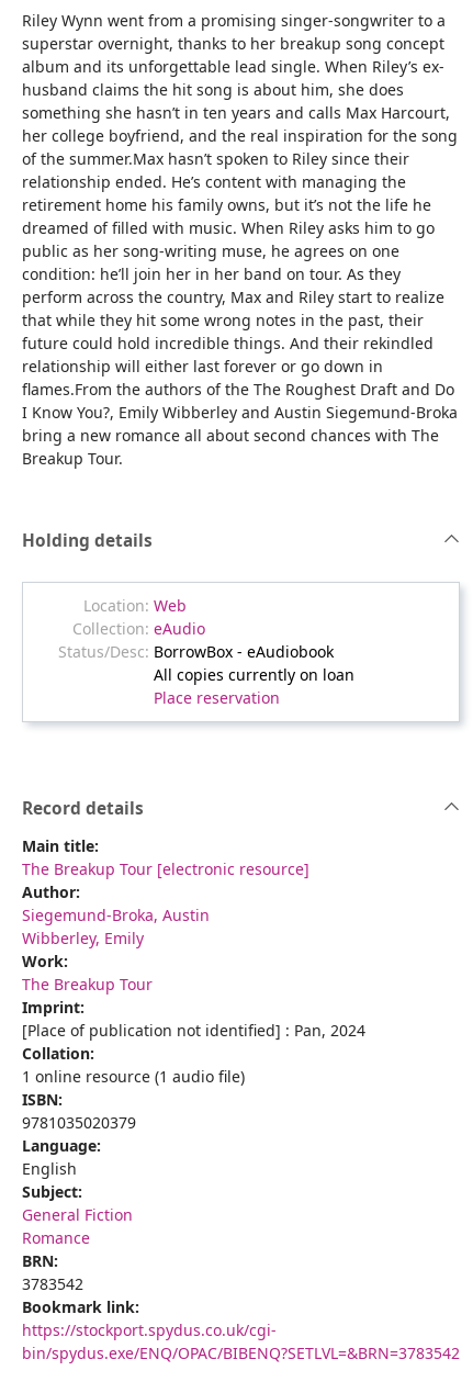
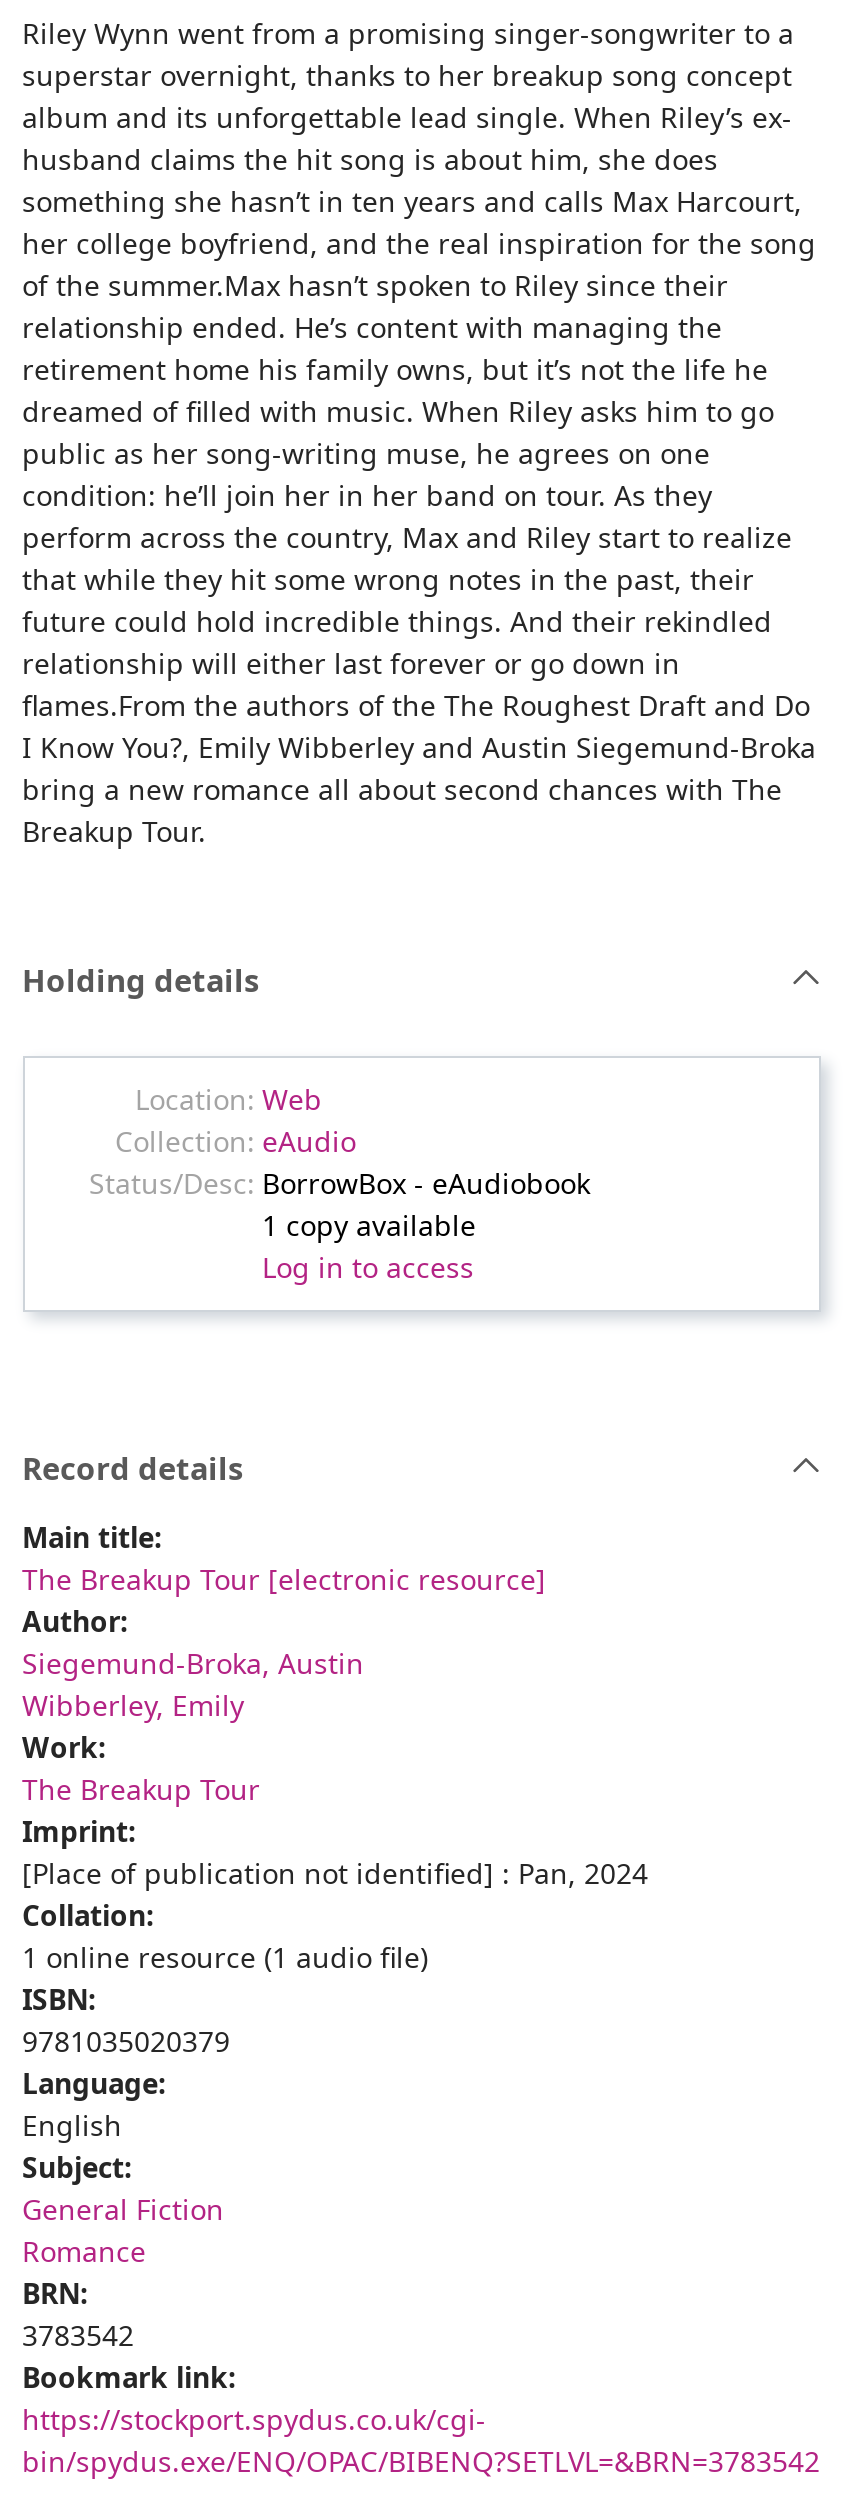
[153,664,354,708] All copies currently on loan | Place reservation -> [262,1206,476,1286] 1 copy available | Log in to access

